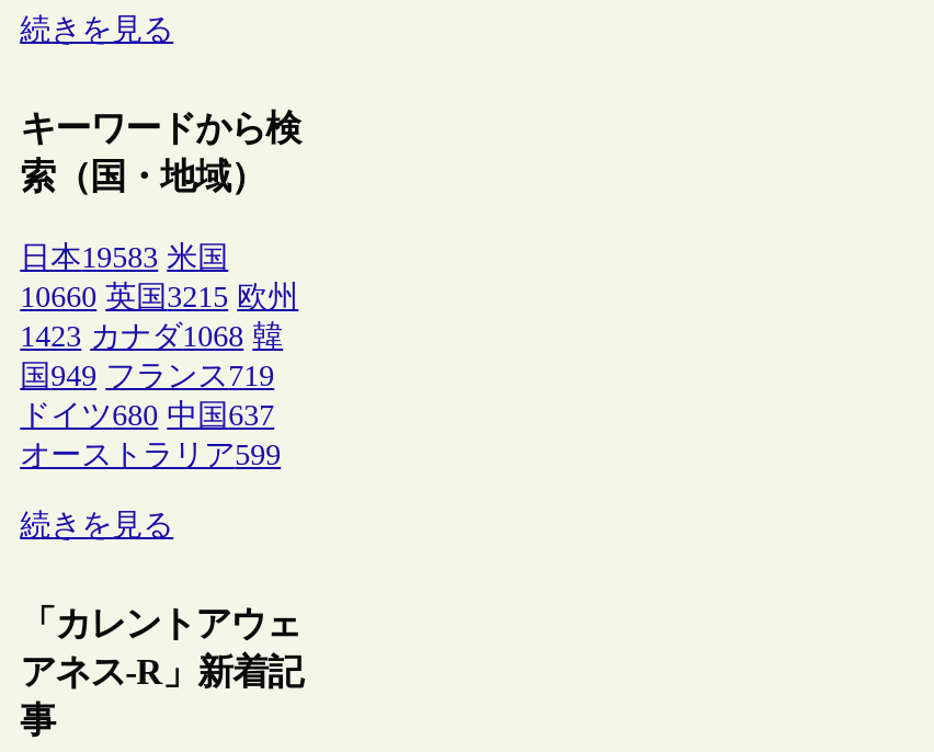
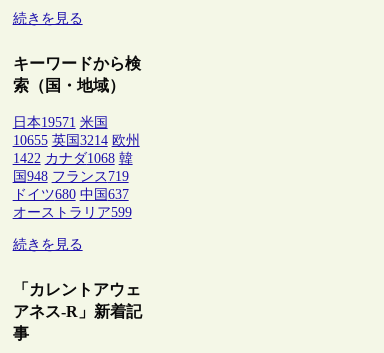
[20,240,228,273] 日本19583 米国 -> [13,114,108,129] 日本19571 米国
[20,280,298,312] 10660 英国3215 欧州 -> [13,132,140,147] 10655 英国3214 欧州
[20,319,283,352] 1423 カナダ1068 韓 -> [13,150,133,165] 1422 カナダ1068 韓
[20,358,274,391] 国949 フランス719 -> [13,168,129,183] 国948 フランス719

